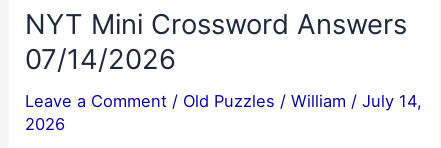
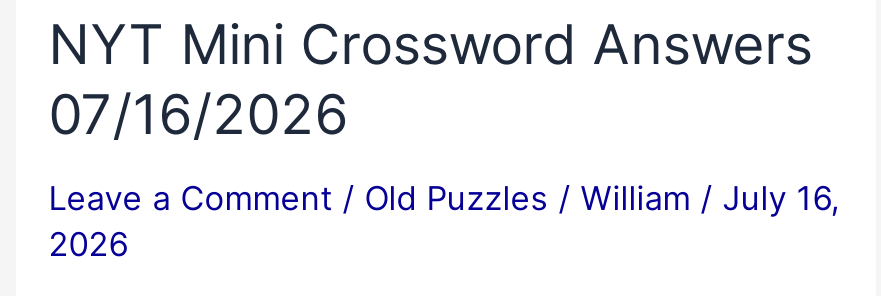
[25,42,176,76] 07/14/2026 -> [49,79,349,147] 07/16/2026
[25,91,422,111] Leave a Comment / Old Puzzles / William / July 14, -> [49,179,841,219] Leave a Comment / Old Puzzles / William / July 16,

